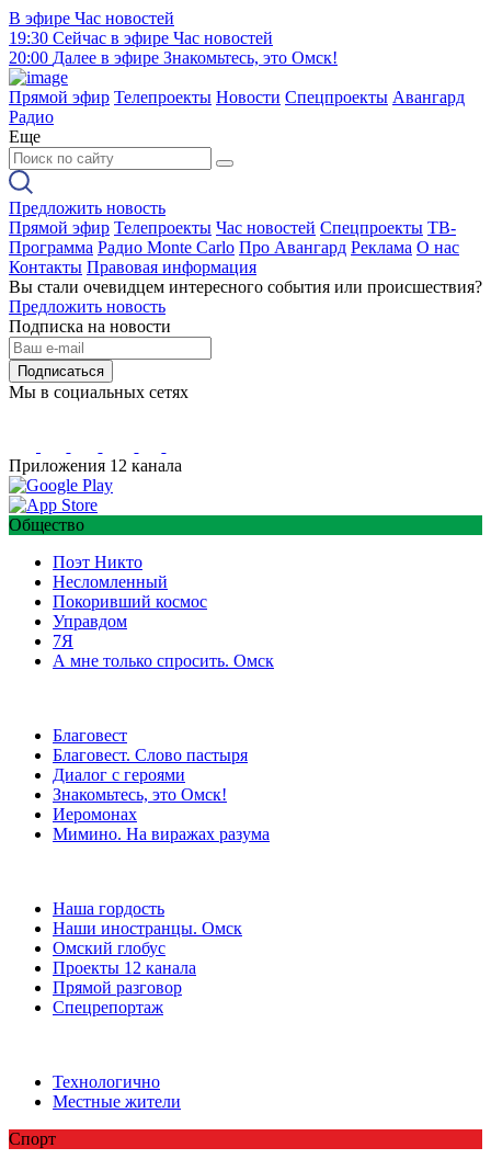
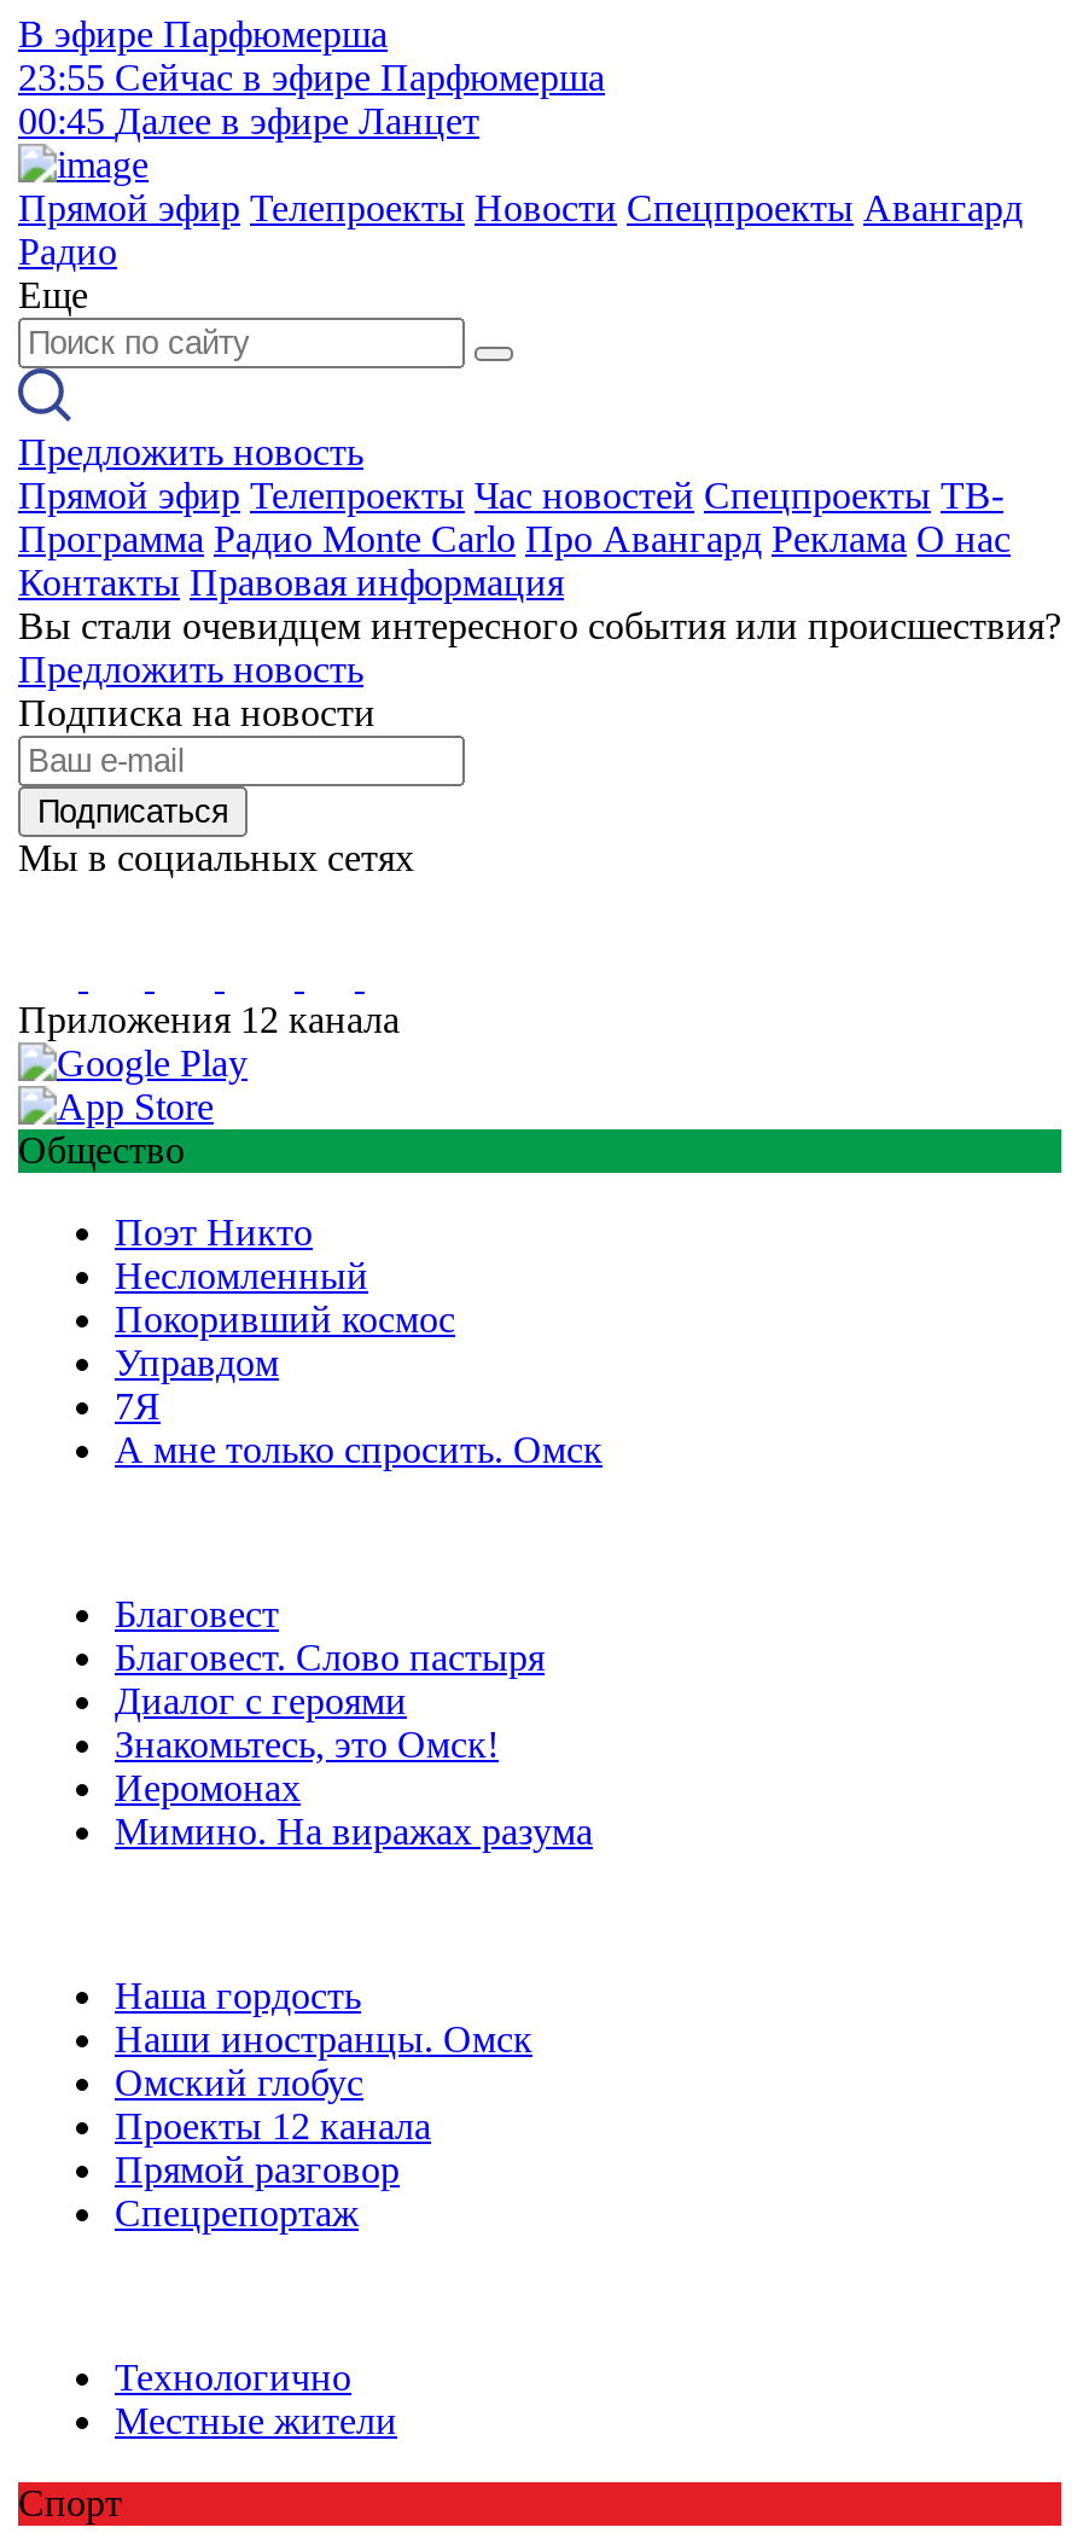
[9,9,338,67] В эфире Час новостей | 19:30 Сейчас в эфире Час новостей | 20:00 Далее в эфире Знакомьтесь, это Омск! -> [18,13,605,141] В эфире Парфюмерша | 23:55 Сейчас в эфире Парфюмерша | 00:45 Далее в эфире Ланцет

